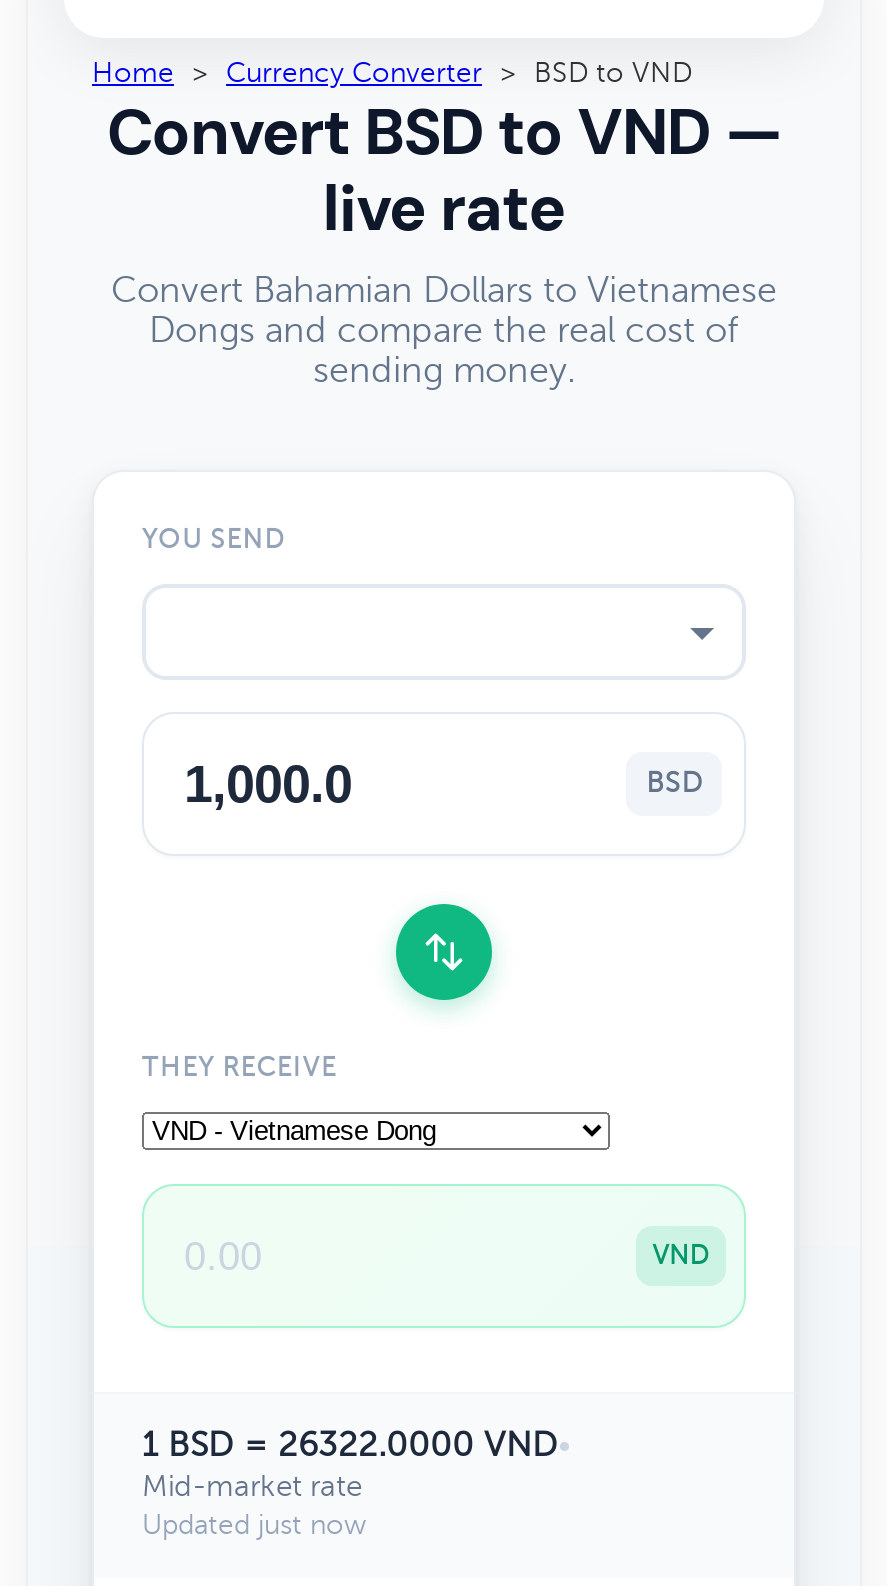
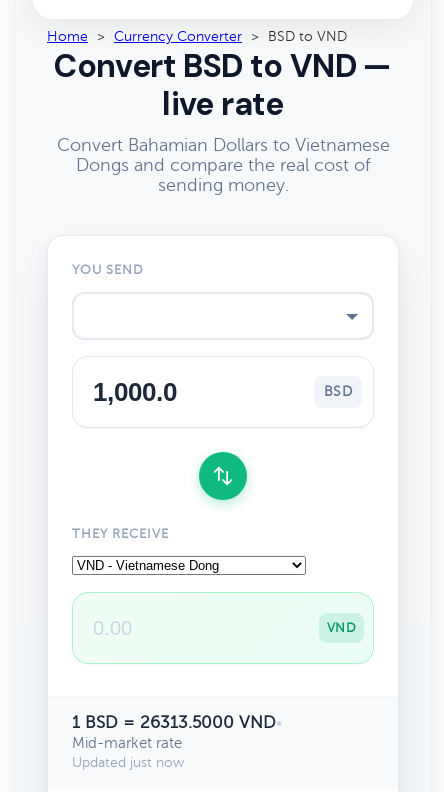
[142,1426,570,1464] 1 BSD = 26322.0000 VND • -> [72,713,282,732] 1 BSD = 26313.5000 VND •

